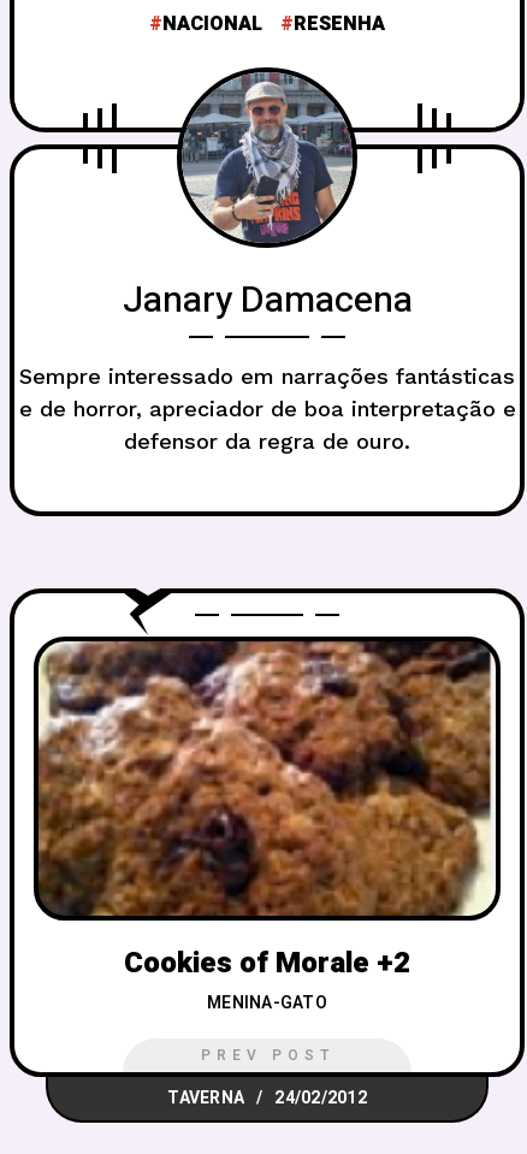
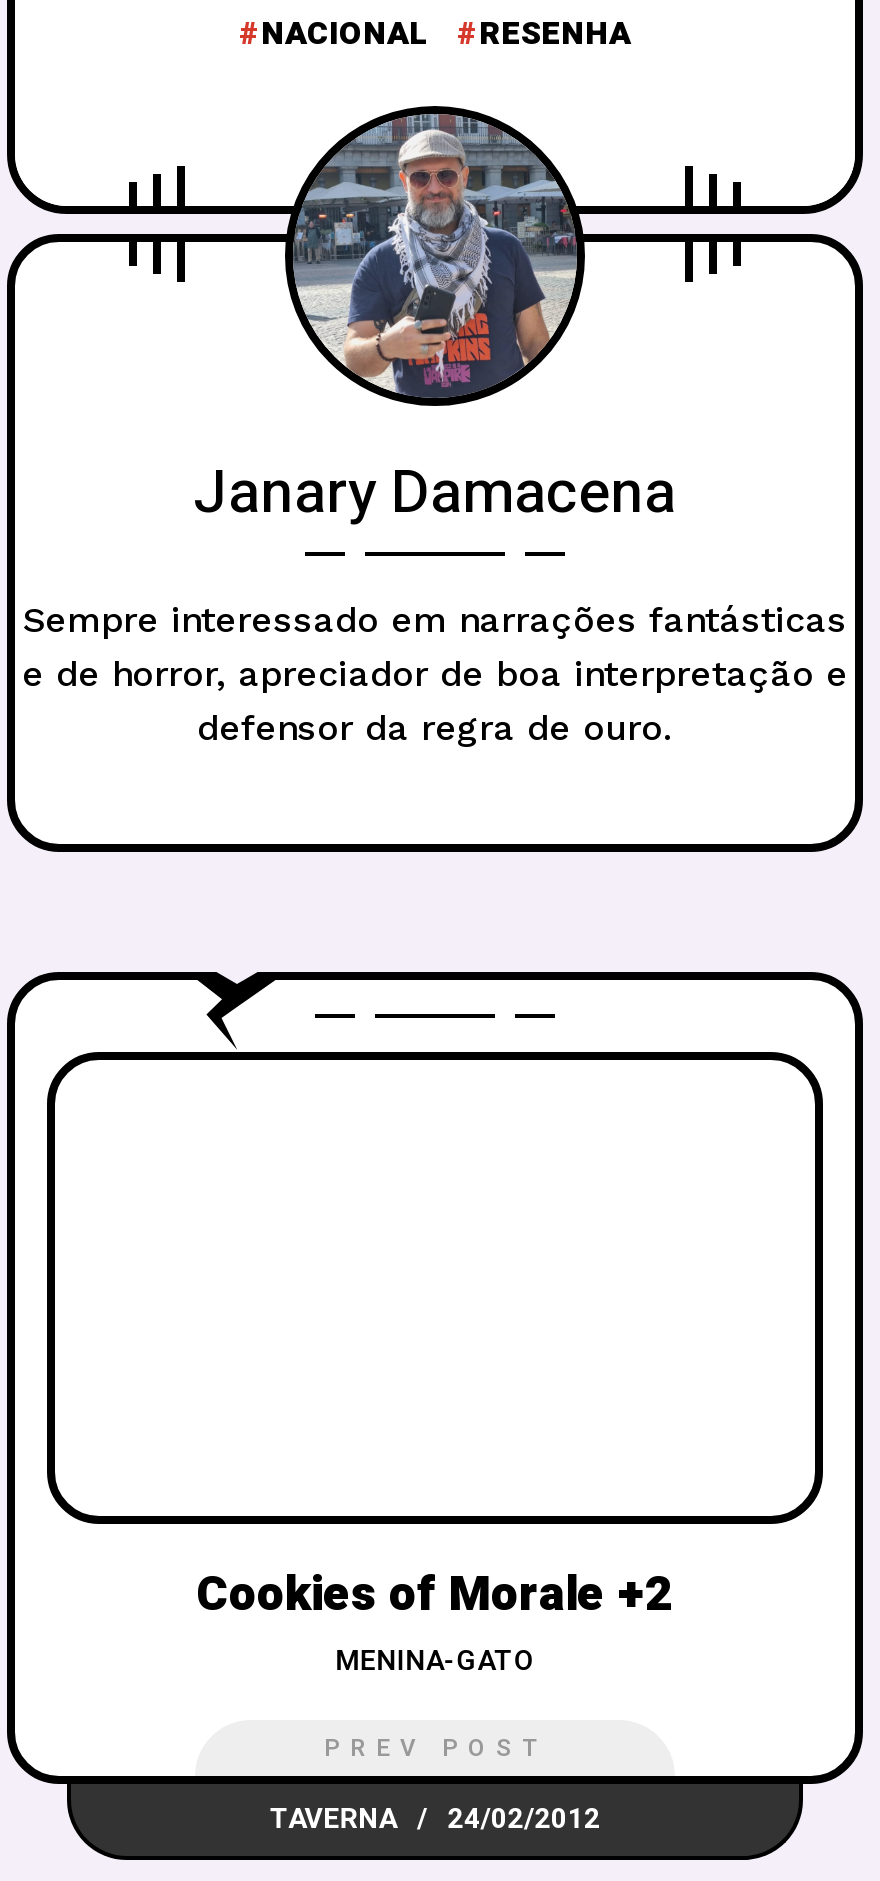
[37,640,492,917] [image] -> none

